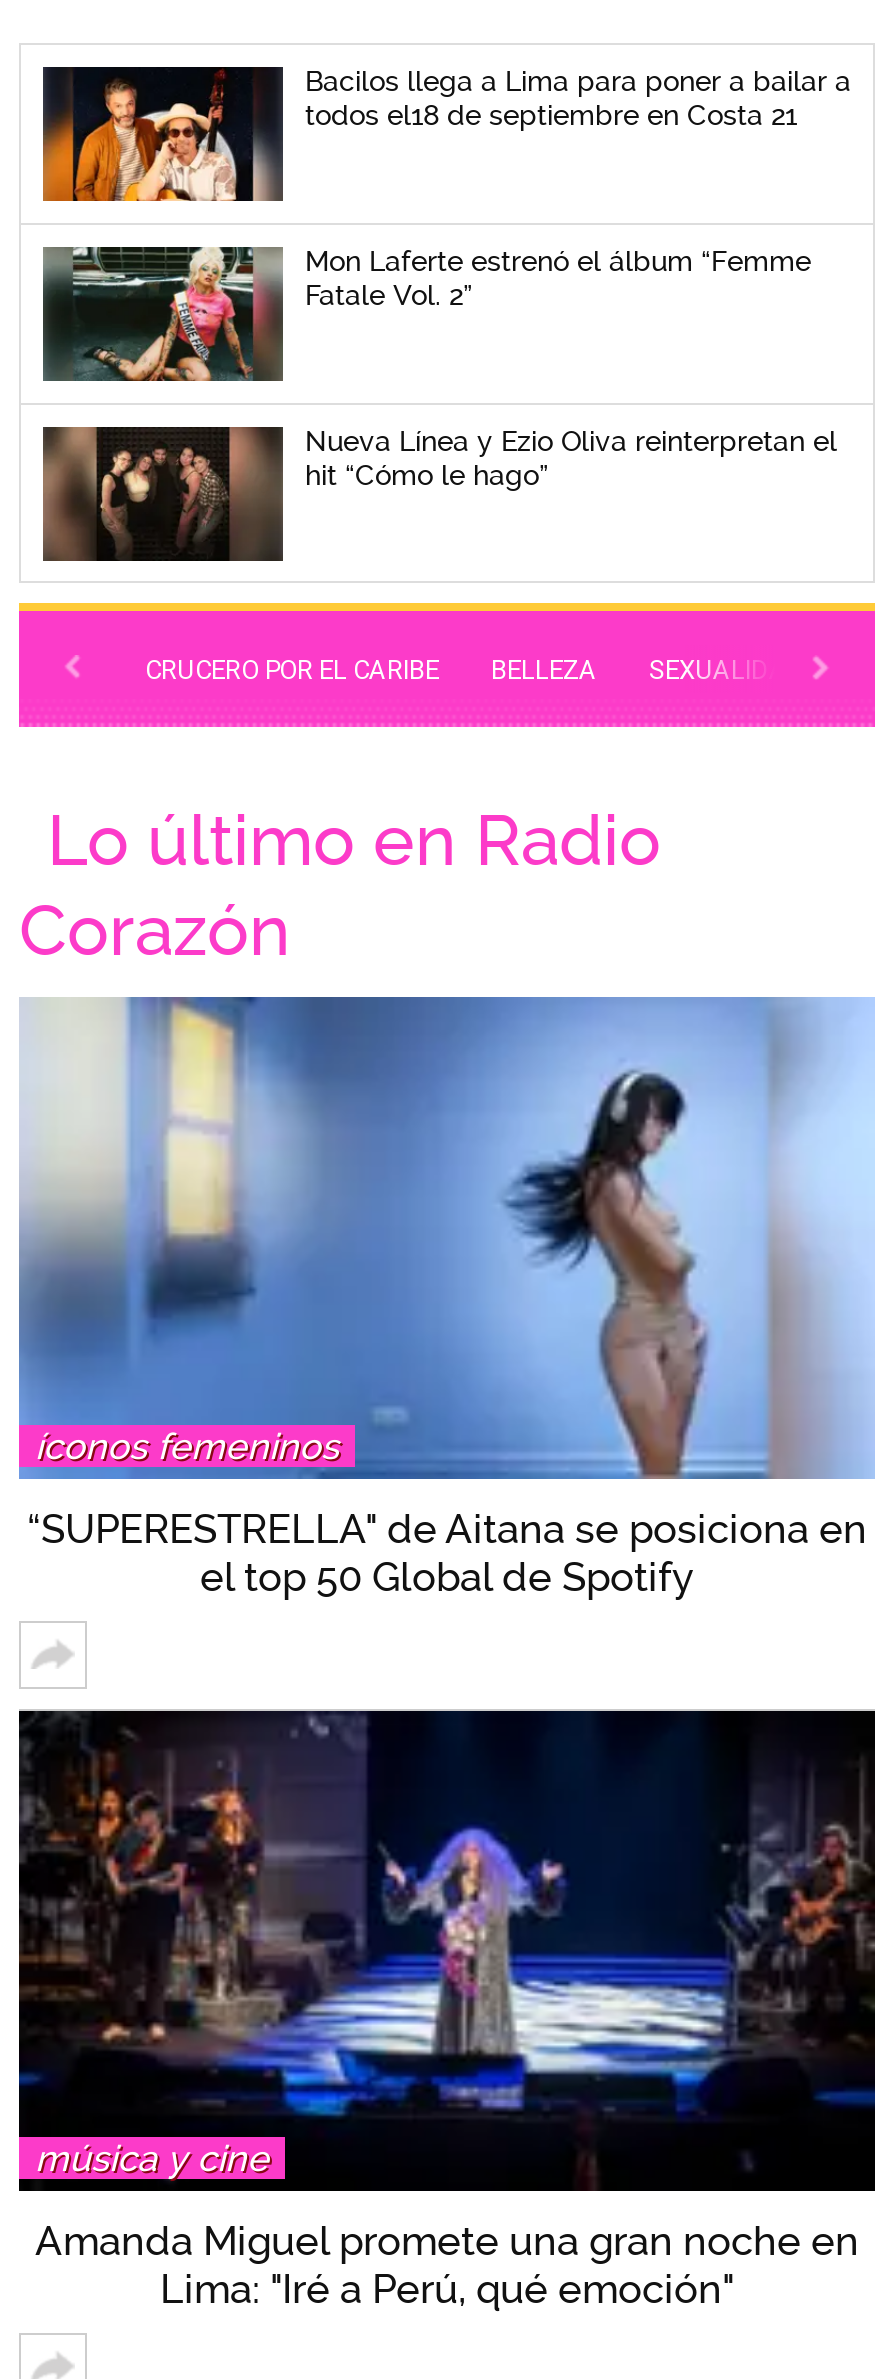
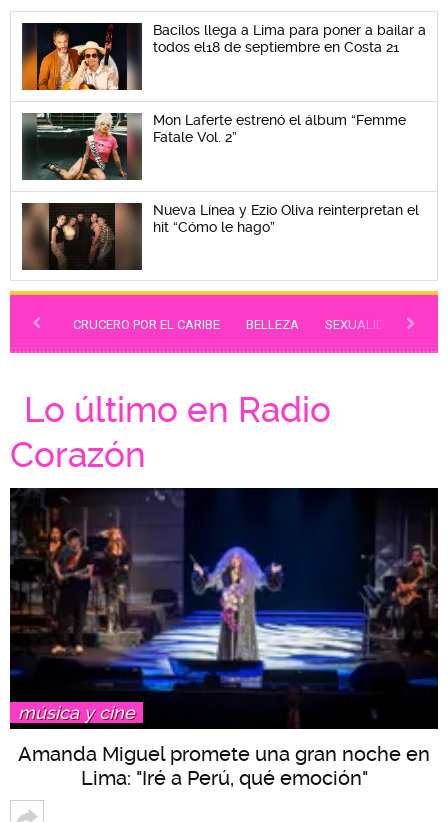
[17,995,875,1600] [image] | íconos femeninos | “SUPERESTRELLA" de Aitana se posiciona en | el top 50 Global de Spotify -> none

